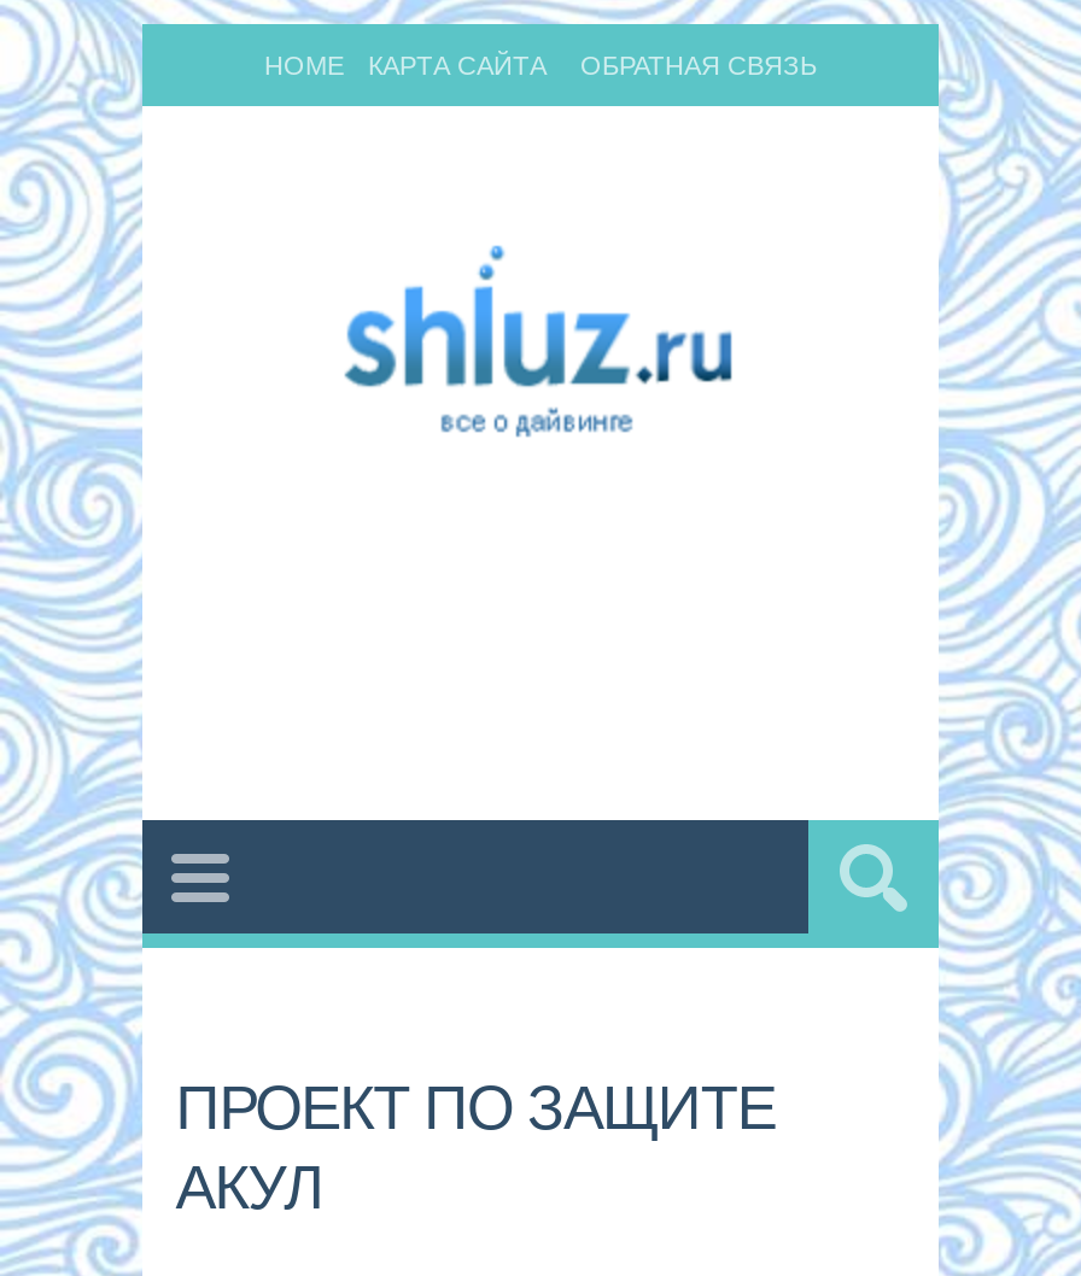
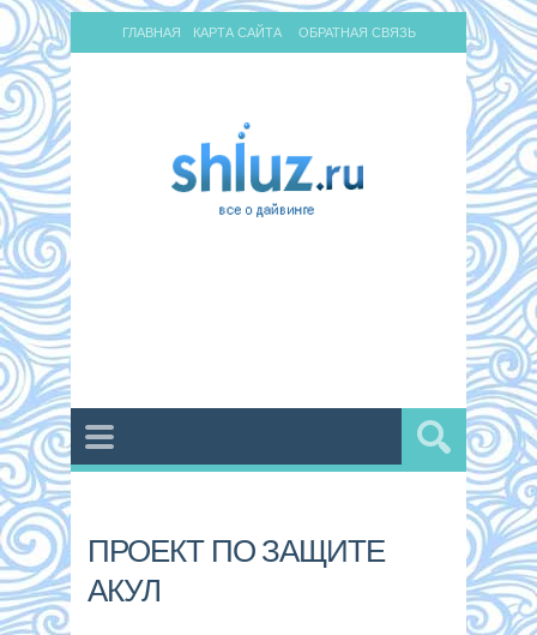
[264,51,344,80] HOME -> [122,25,180,40] ГЛАВНАЯ

